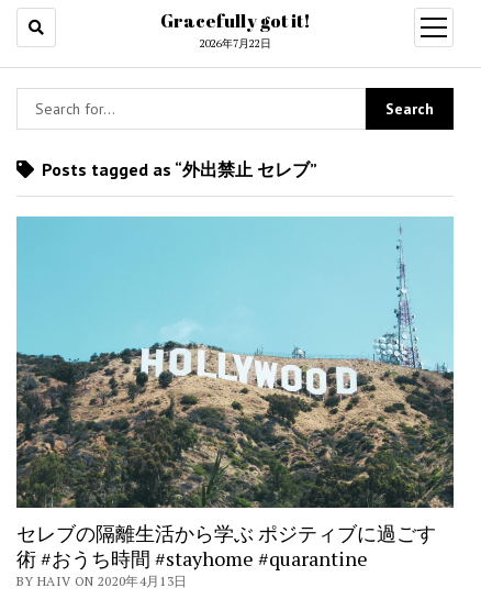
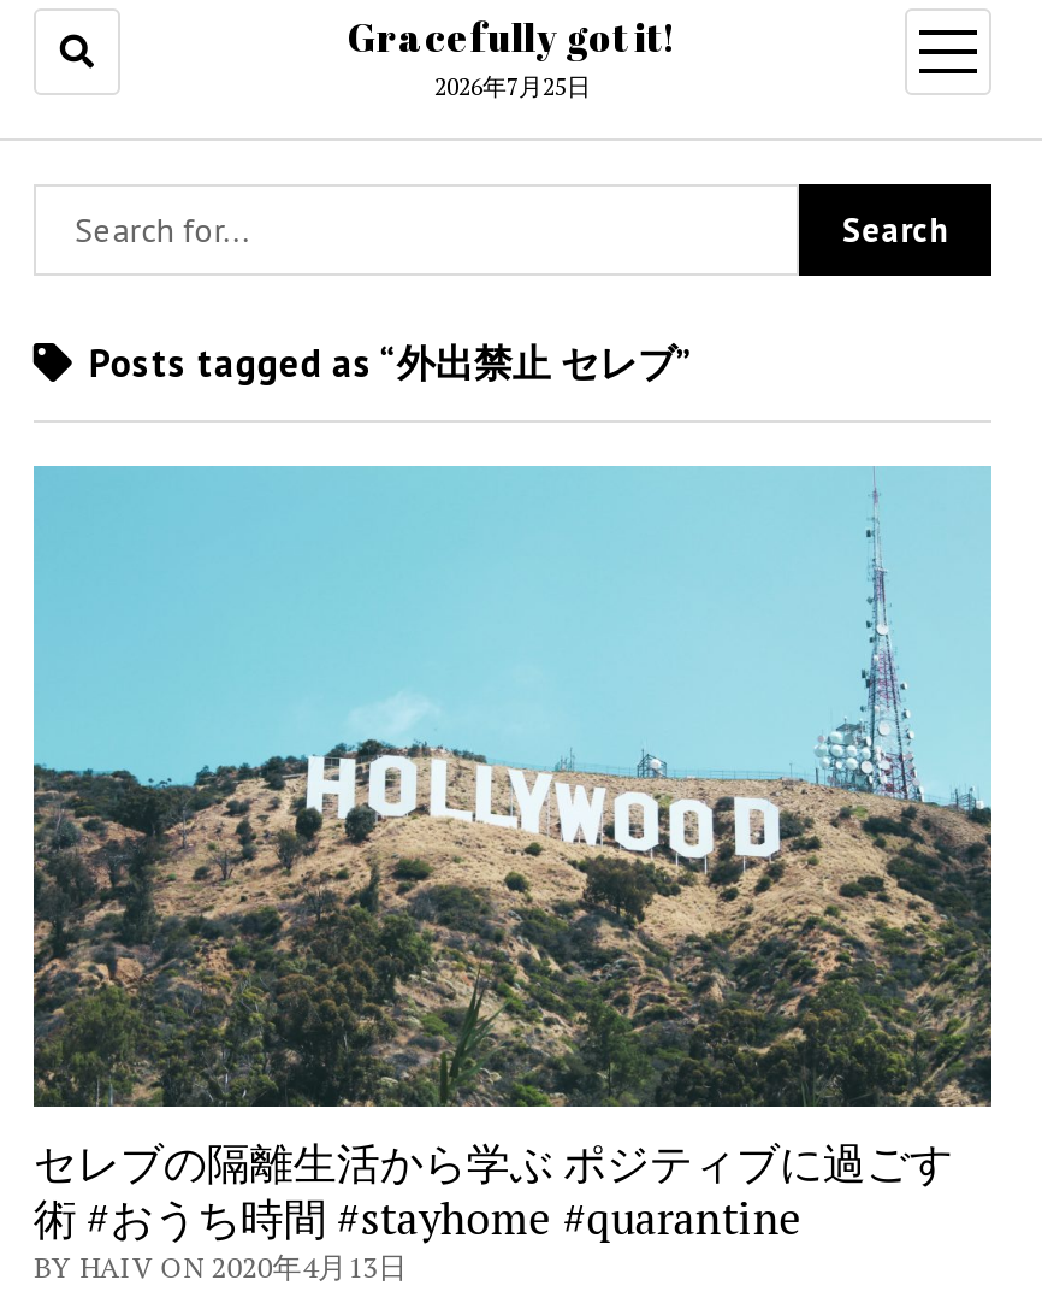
[199,36,271,51] 2026年7月22日 -> [434,71,591,102] 2026年7月25日

